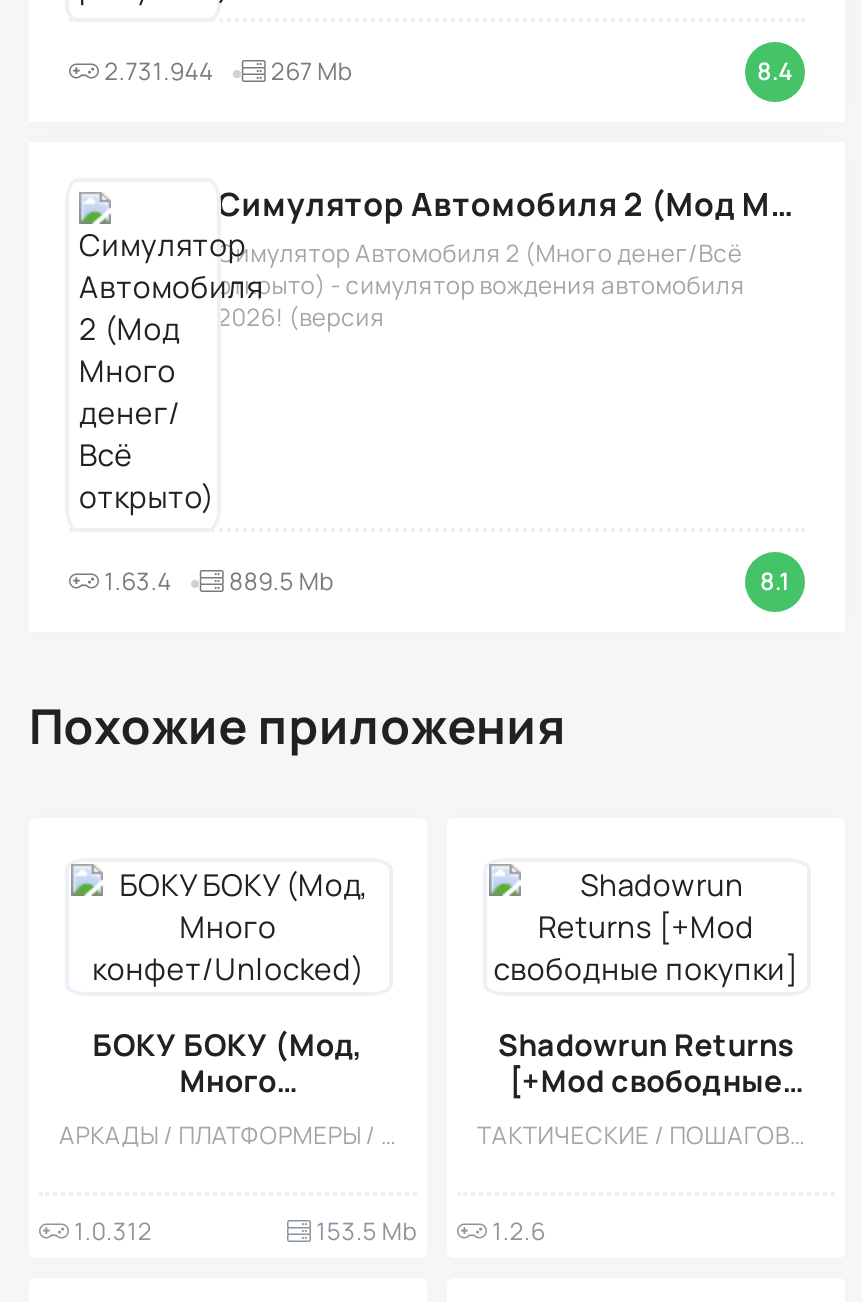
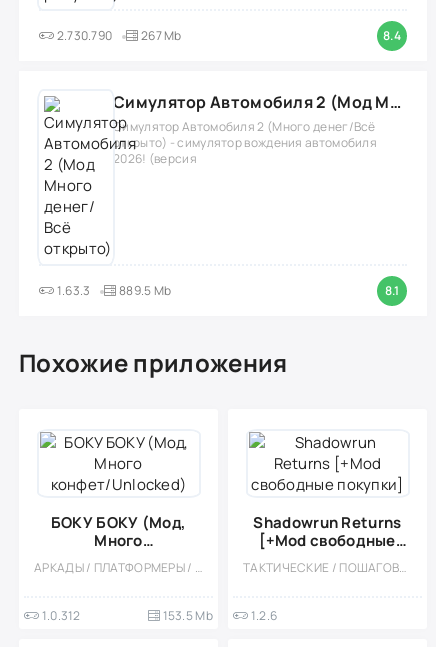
[100,54,352,88] 2.731.944 267 Mb -> [54,27,182,44] 2.730.790 267 Mb
[100,564,172,598] 1.63.4 -> [54,282,90,299] 1.63.3

